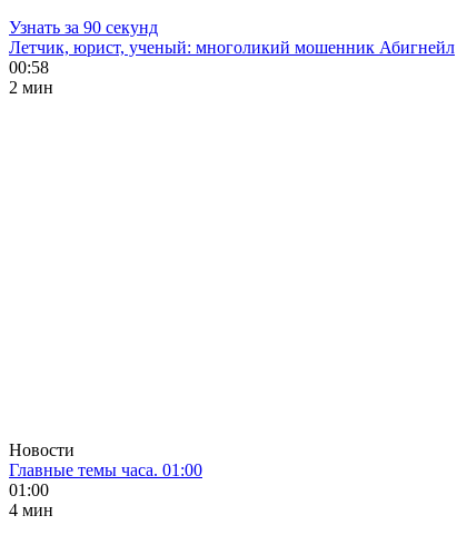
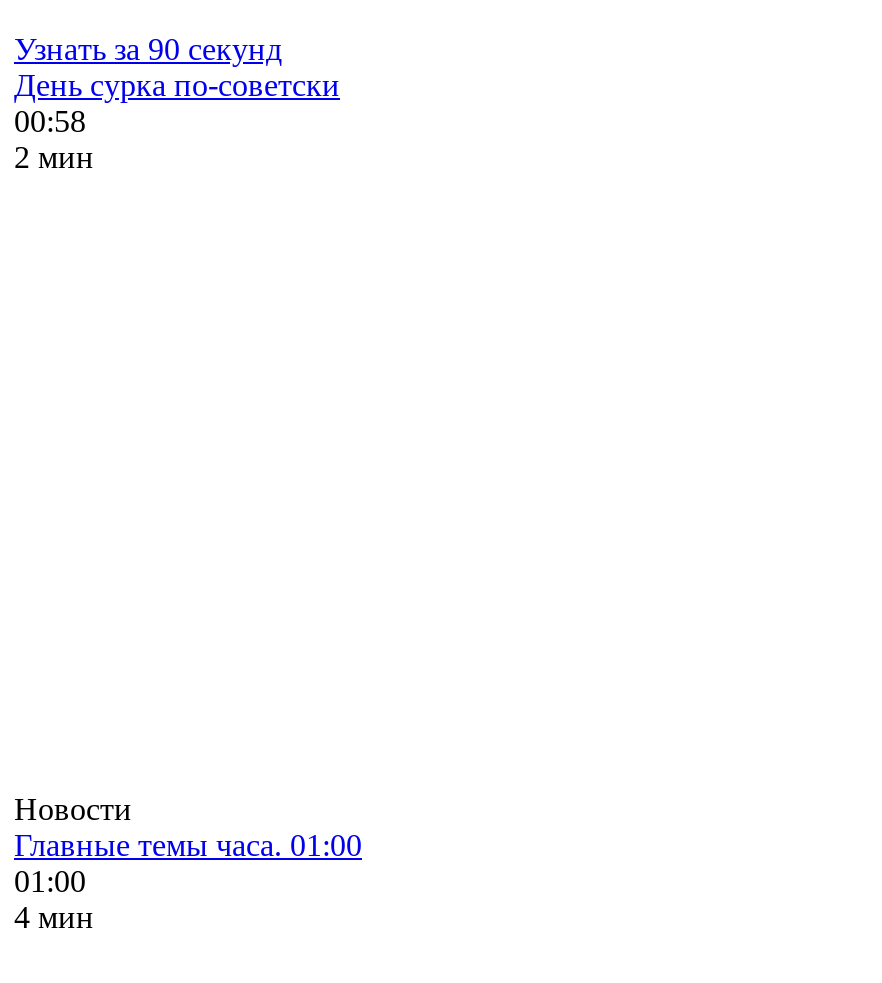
[9,38,455,57] Летчик, юрист, ученый: многоликий мошенник Абигнейл -> [14,68,340,102] День сурка по-советски

